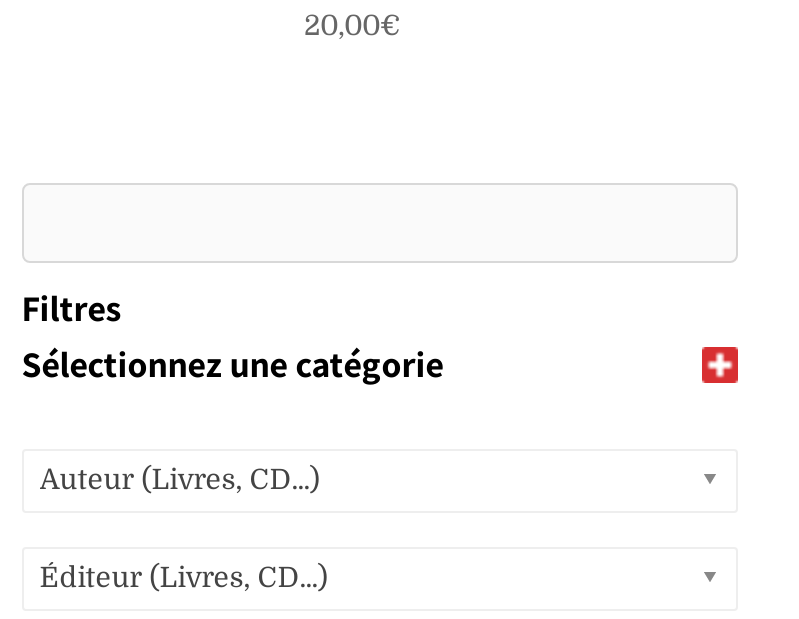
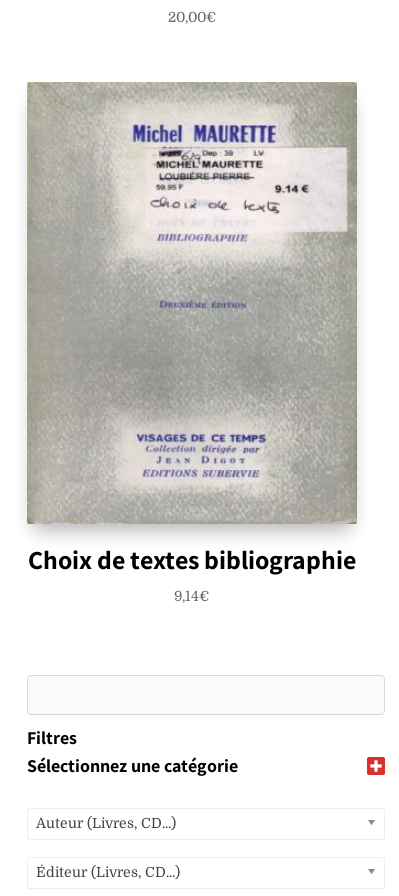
none -> [25,81,359,604] [image] | Choix de textes bibliographie | 9,14€

